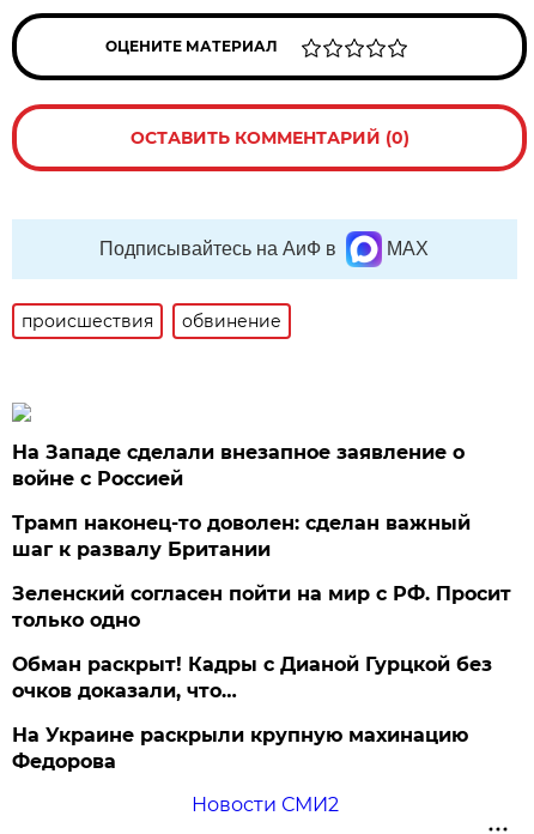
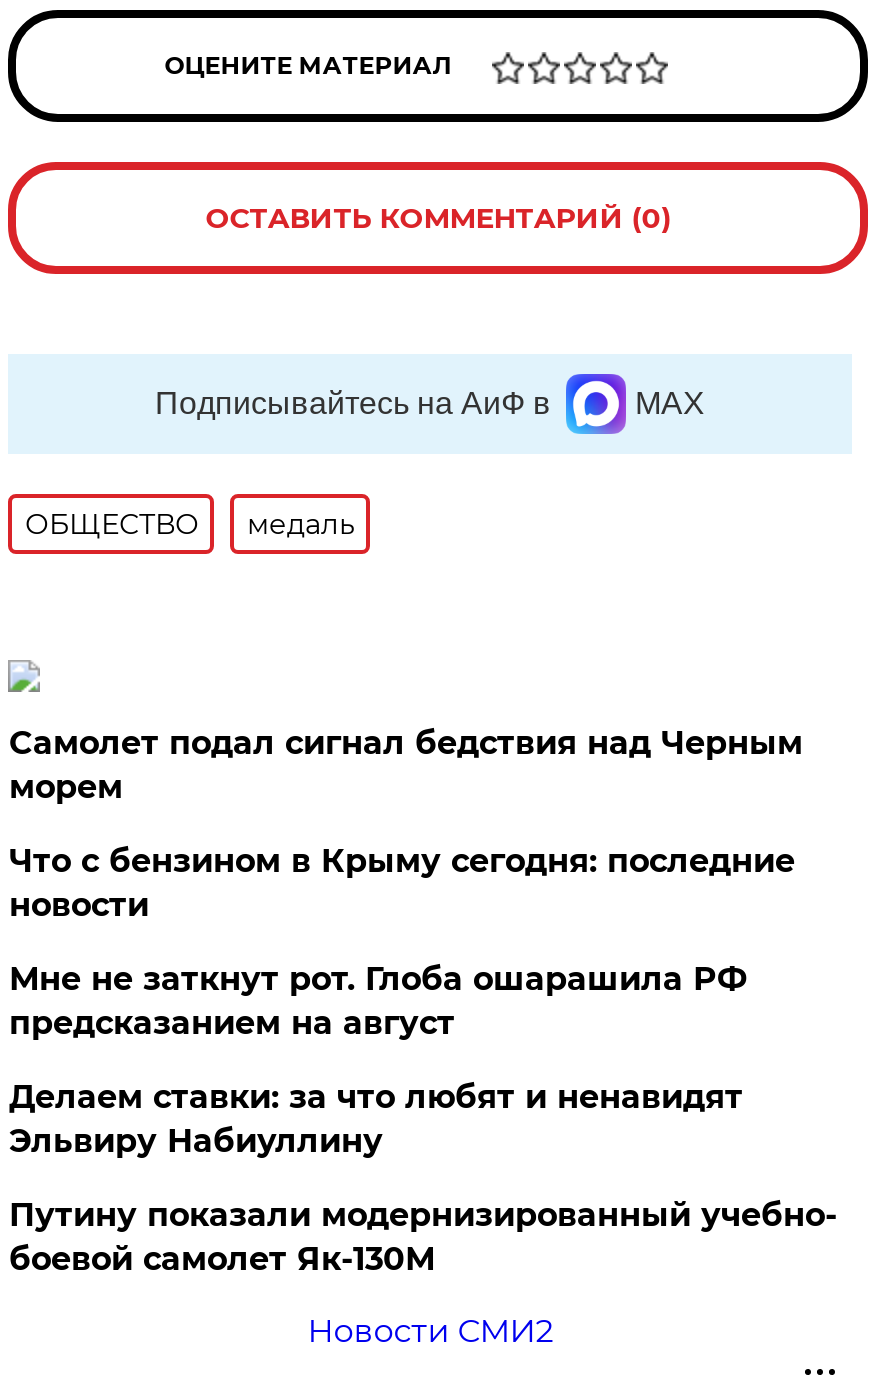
[22,310,282,332] происшествия | обвинение -> [25,506,355,542] ОБЩЕСТВО | медаль
[12,441,465,490] На Западе сделали внезапное заявление о | войне с Россией -> [9,724,803,806] Самолет подал сигнал бедствия над Черным | морем
[12,512,471,561] Трамп наконец-то доволен: сделан важный | шаг к развалу Британии -> [9,842,795,924] Что с бензином в Крыму сегодня: последние | новости
[12,582,512,631] Зеленский согласен пойти на мир с РФ. Просит | только одно -> [9,960,747,1042] Мне не заткнут рот. Глоба ошарашила РФ | предсказанием на август
[12,653,493,702] Обман раскрыт! Кадры с Дианой Гурцкой без | очков доказали, что… -> [9,1078,743,1160] Делаем ставки: за что любят и ненавидят | Эльвиру Набиуллину
[12,724,469,773] На Украине раскрыли крупную махинацию | Федорова -> [9,1196,837,1278] Путину показали модернизированный учебно- | боевой самолет Як-130М

